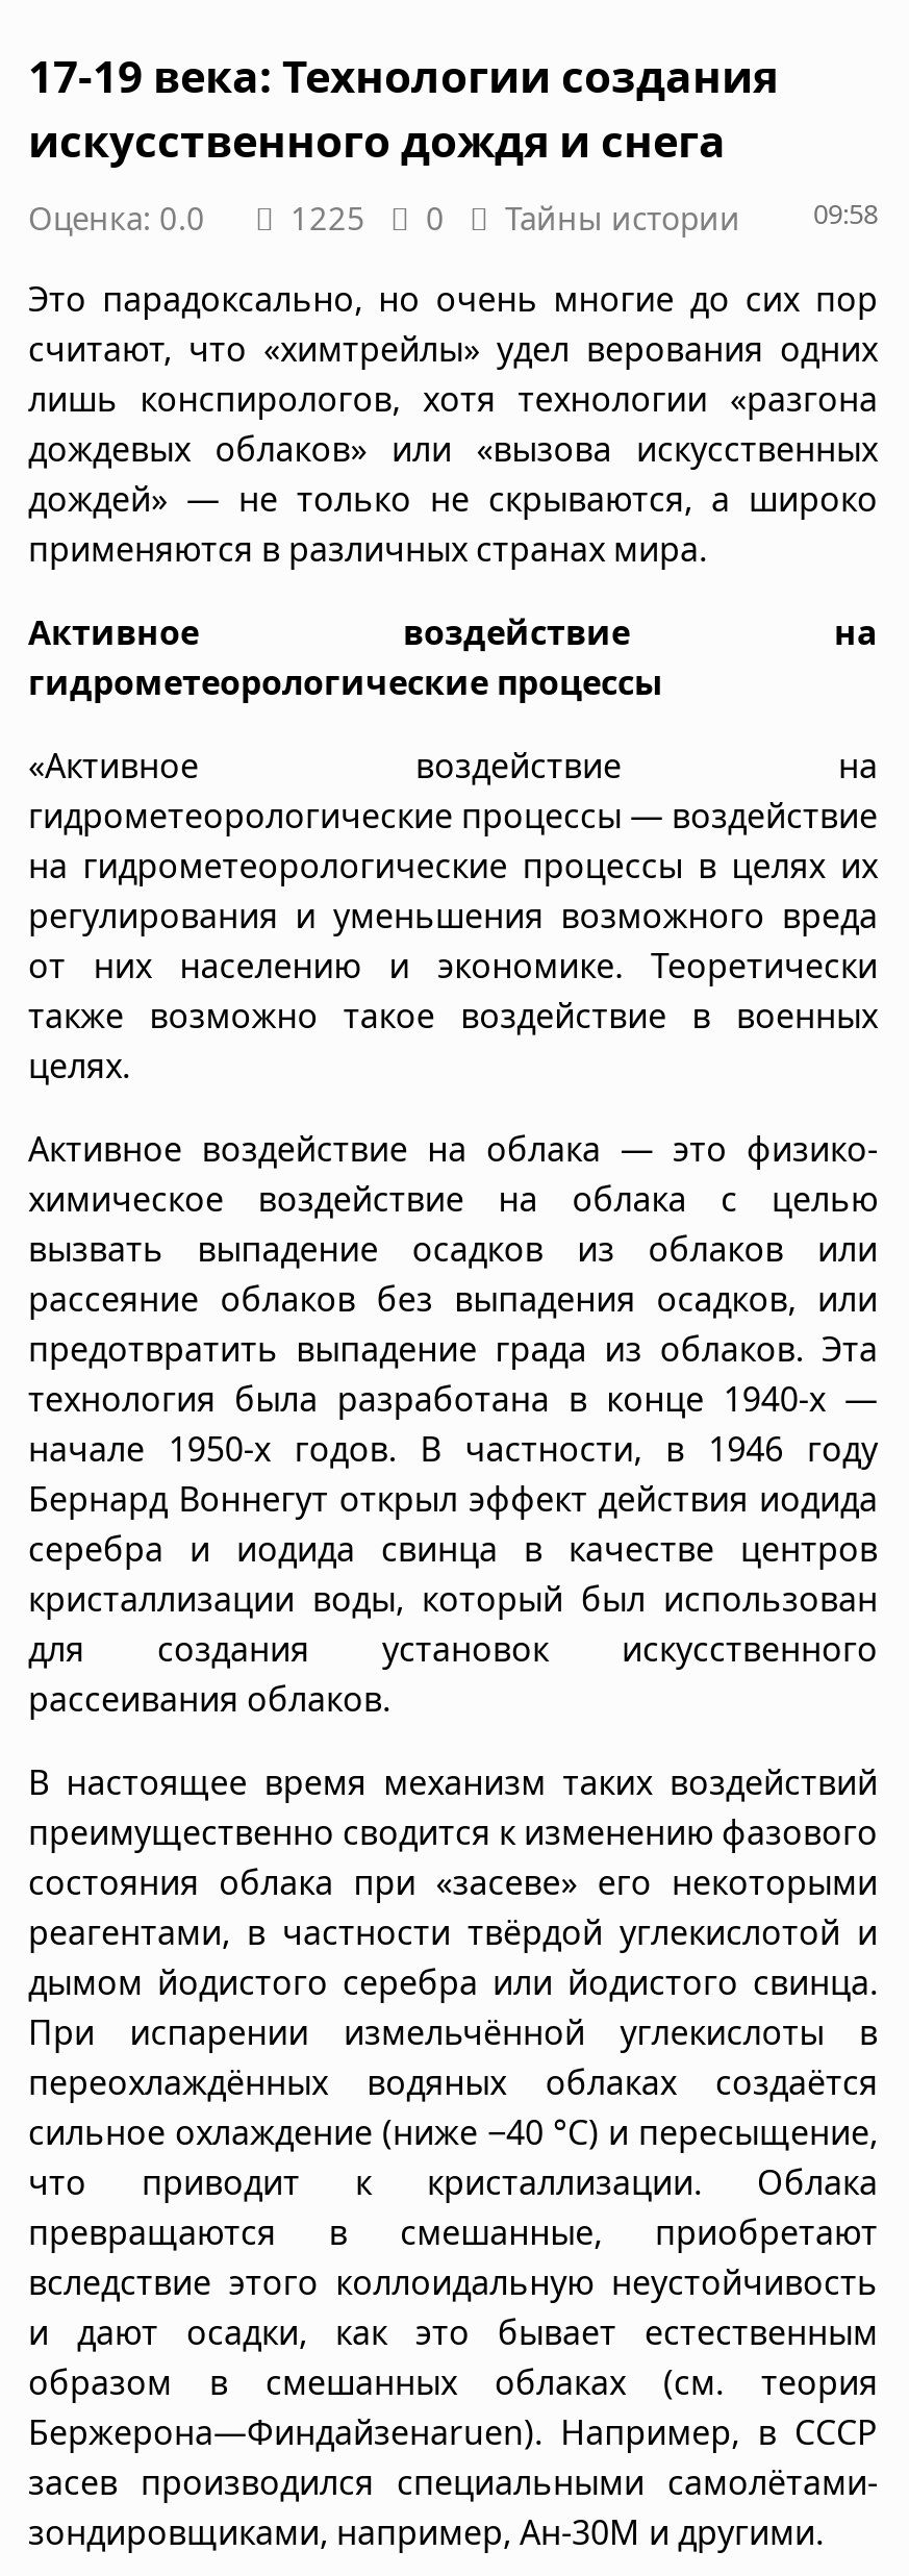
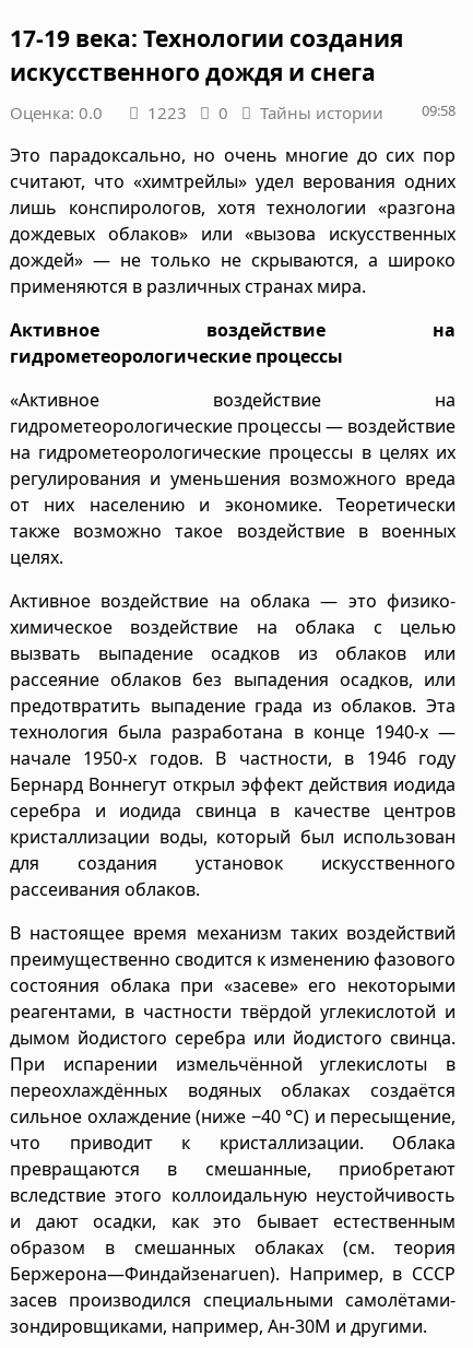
[28,194,878,238] Оценка: 0.0 1225 0 Тайны истории 09:58 -> [10,100,456,123] Оценка: 0.0 1223 0 Тайны истории 09:58

